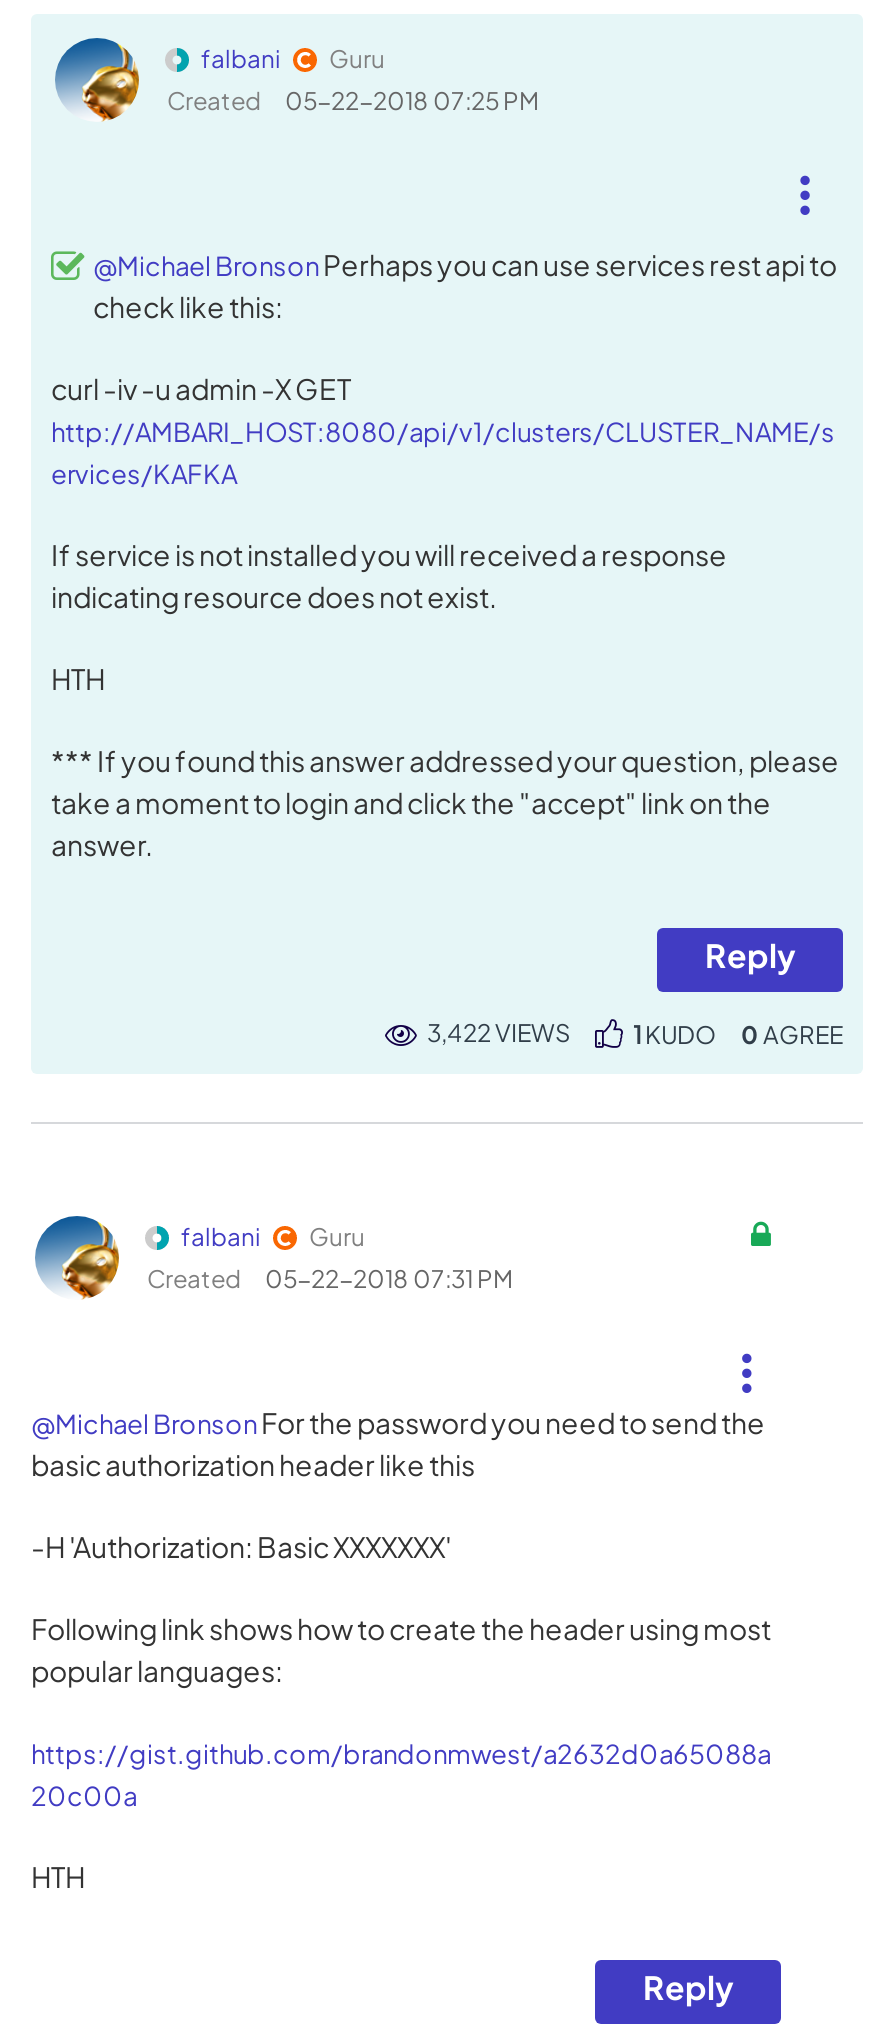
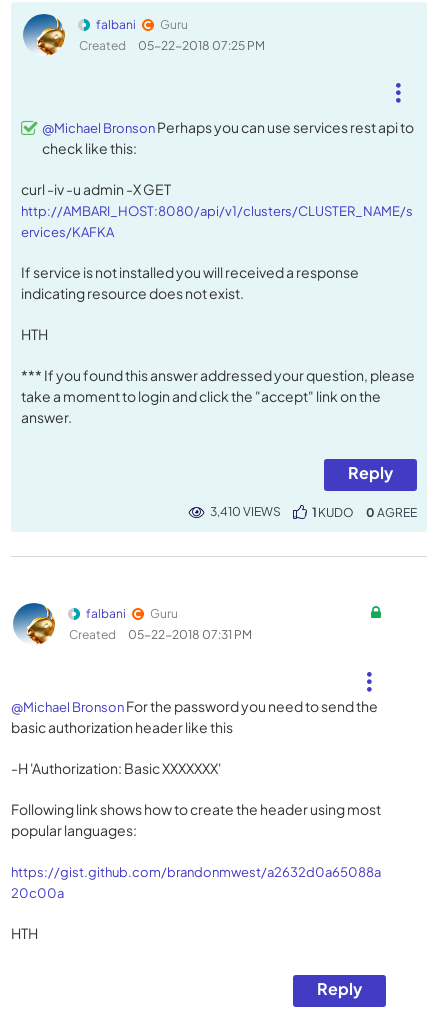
[427,1018,571,1048] 3,422 VIEWS -> [210,504,281,519] 3,410 VIEWS

